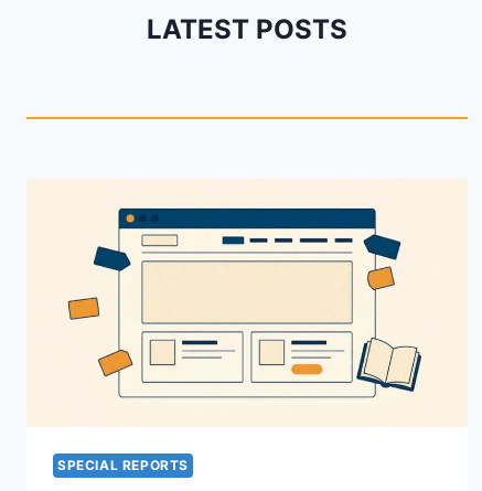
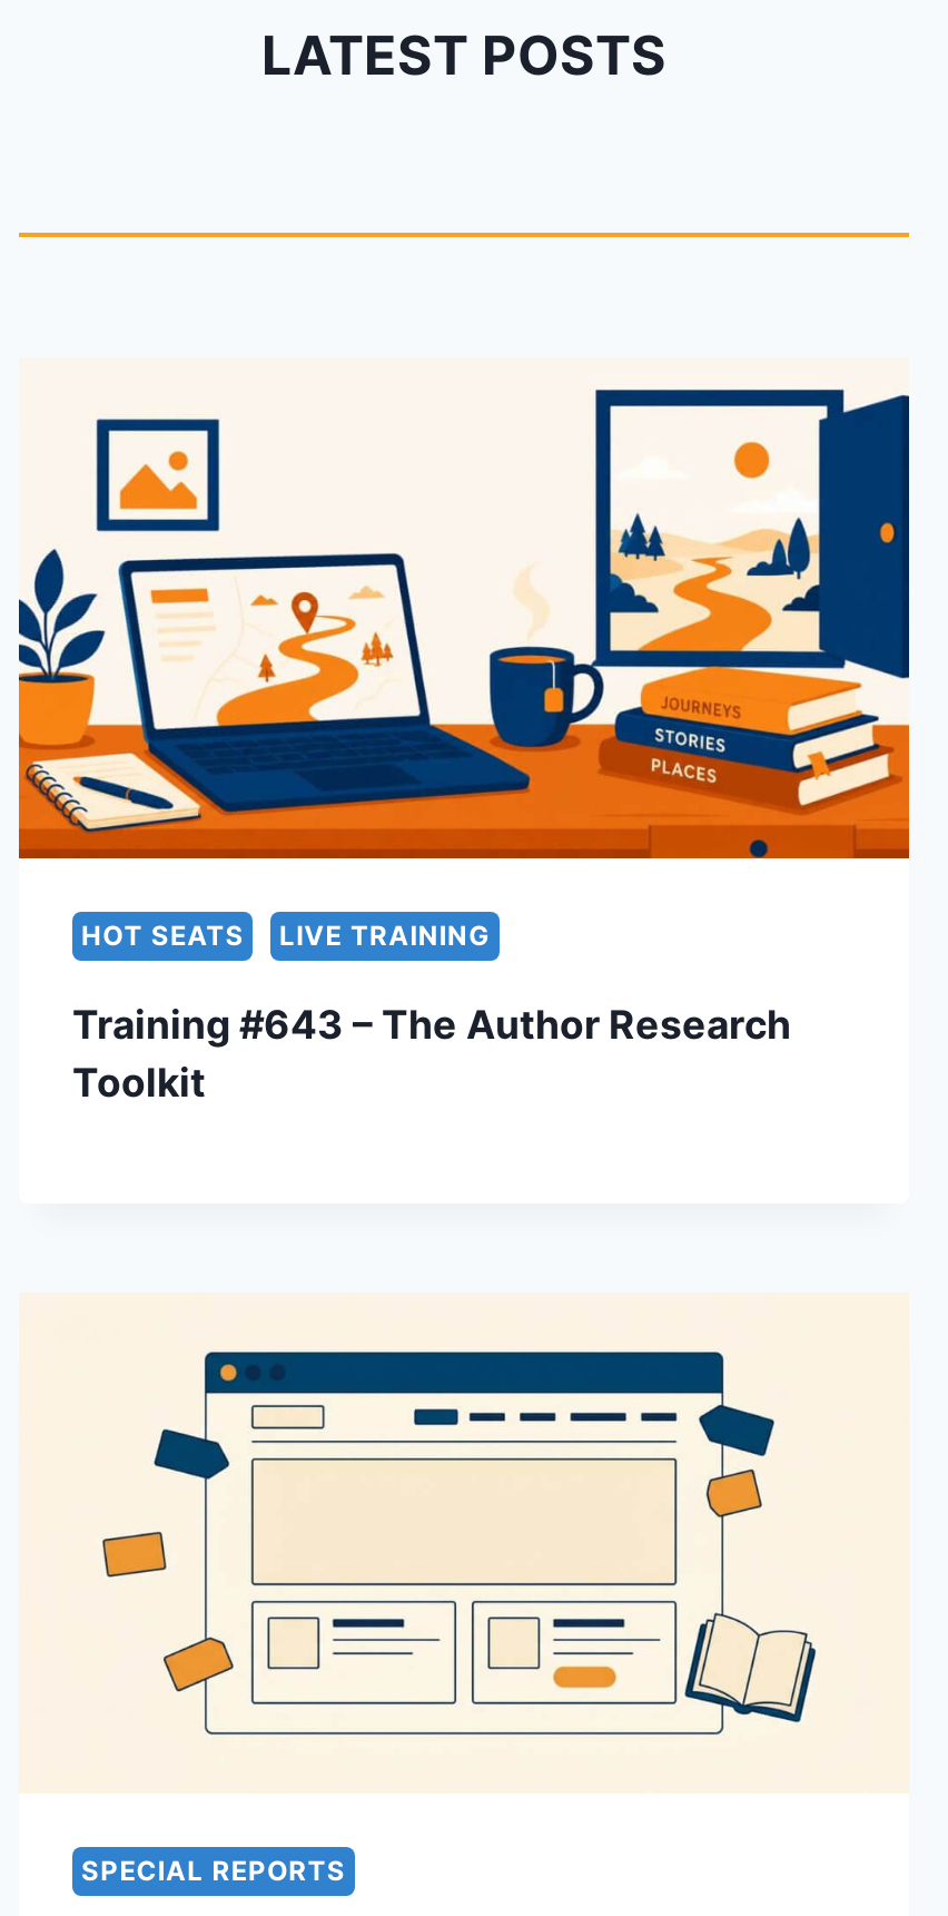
none -> [17,386,911,1106] [image] | HOT SEATS | LIVE TRAINING | Training #643 – The Author Research | Toolkit

